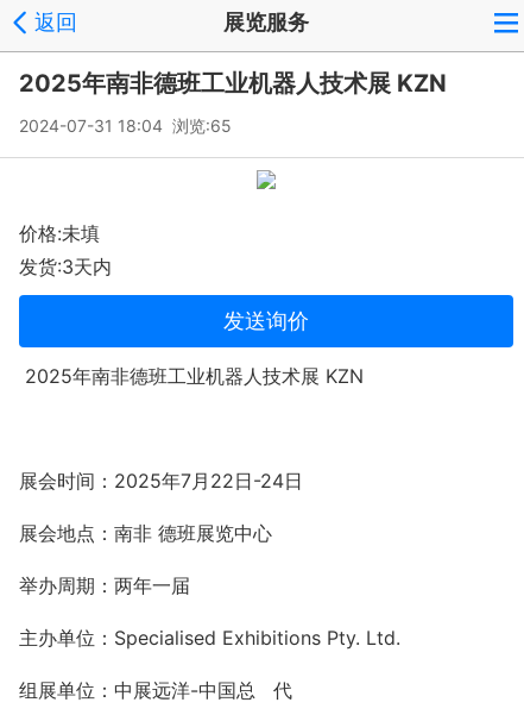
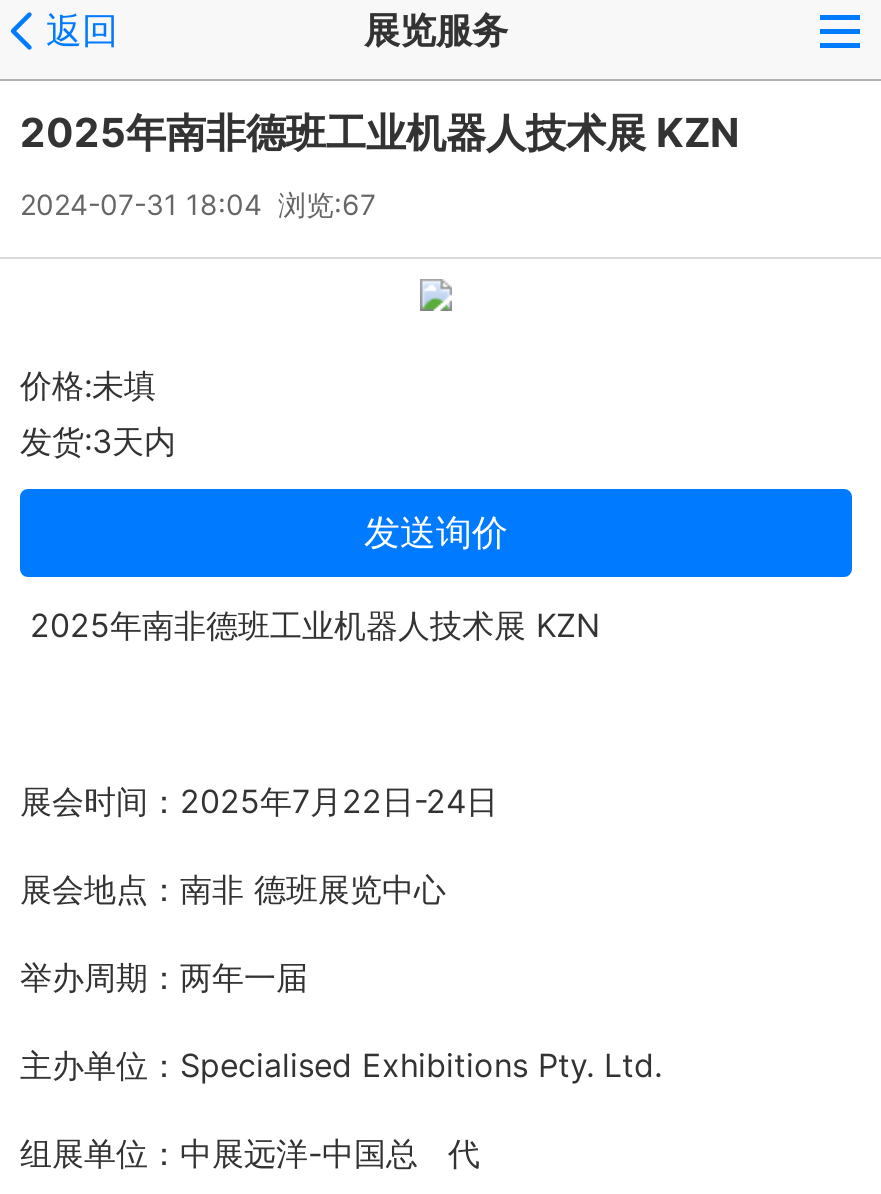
[19,115,232,136] 2024-07-31 18:04 浏览:65 -> [20,187,376,221] 2024-07-31 18:04 浏览:67

